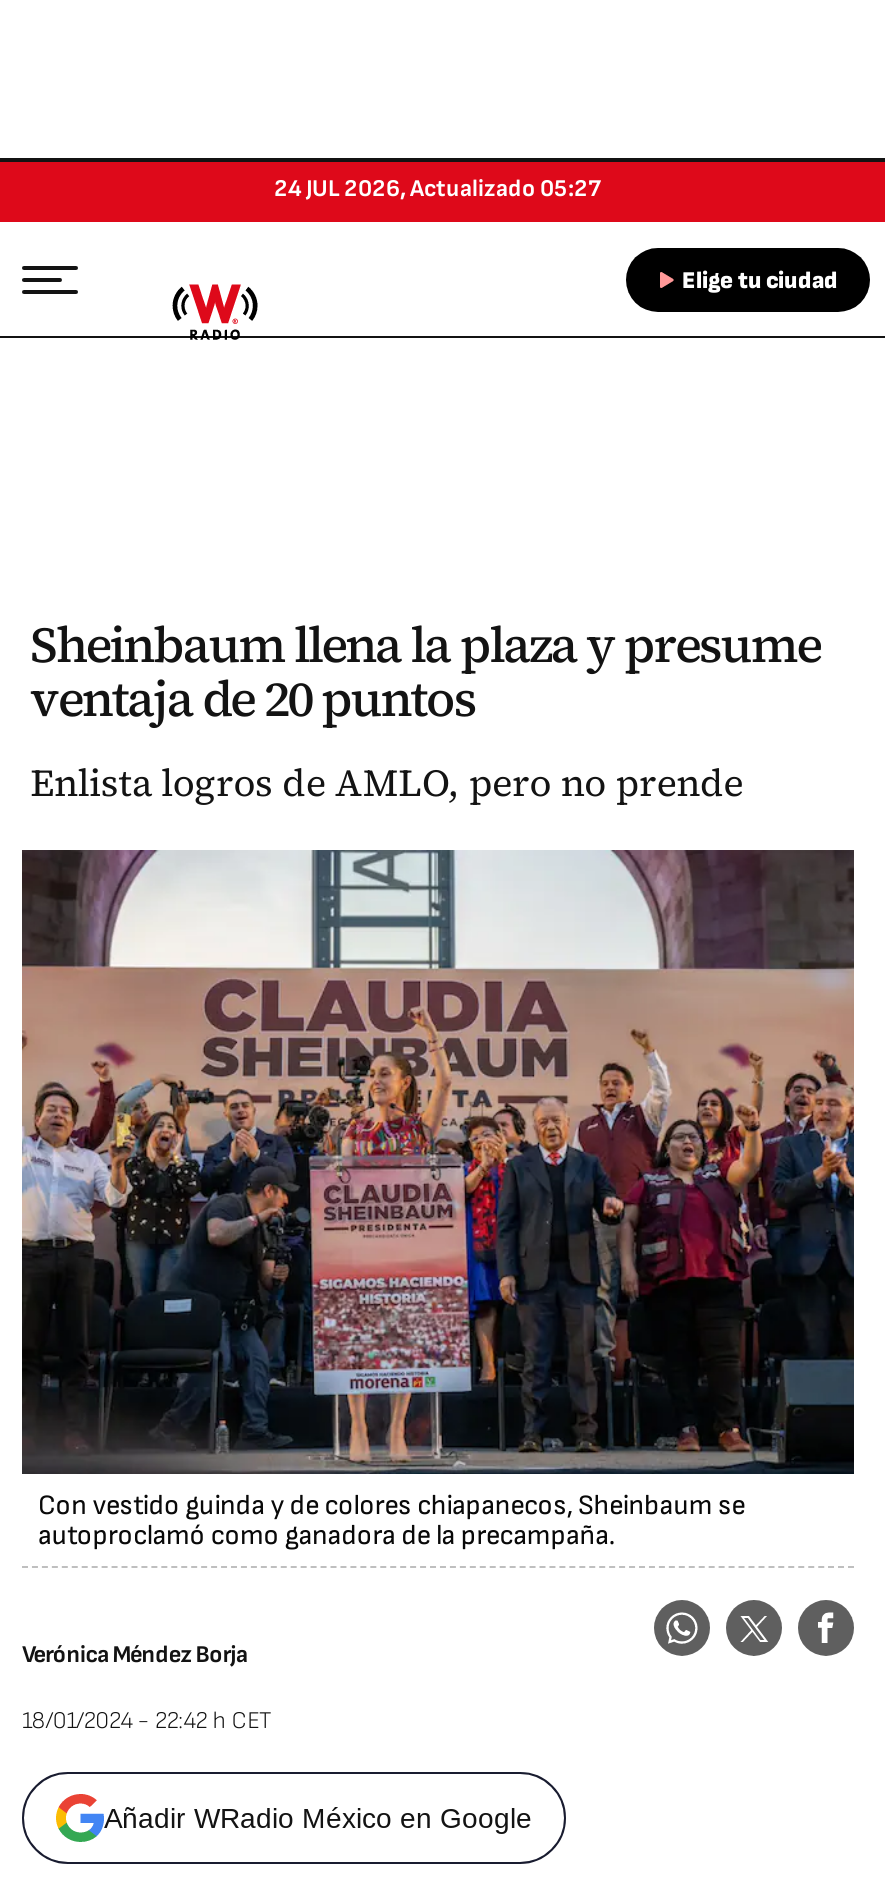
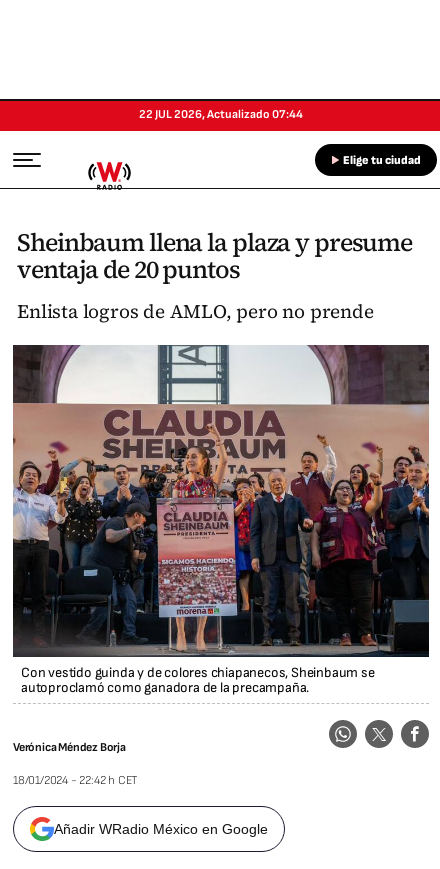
[274,174,602,204] 24 JUL 2026,Actualizado 05:27 -> [139,107,303,122] 22 JUL 2026,Actualizado 07:44

